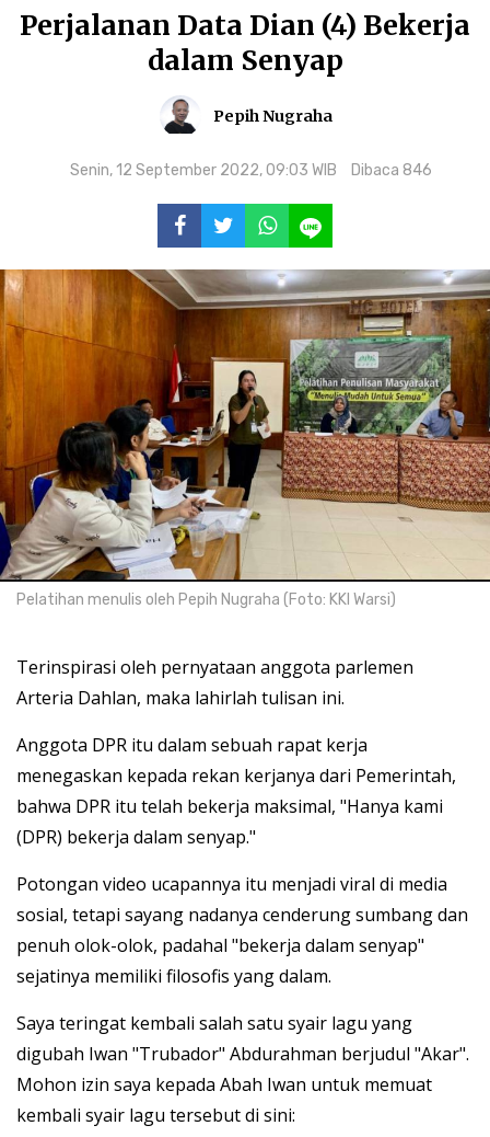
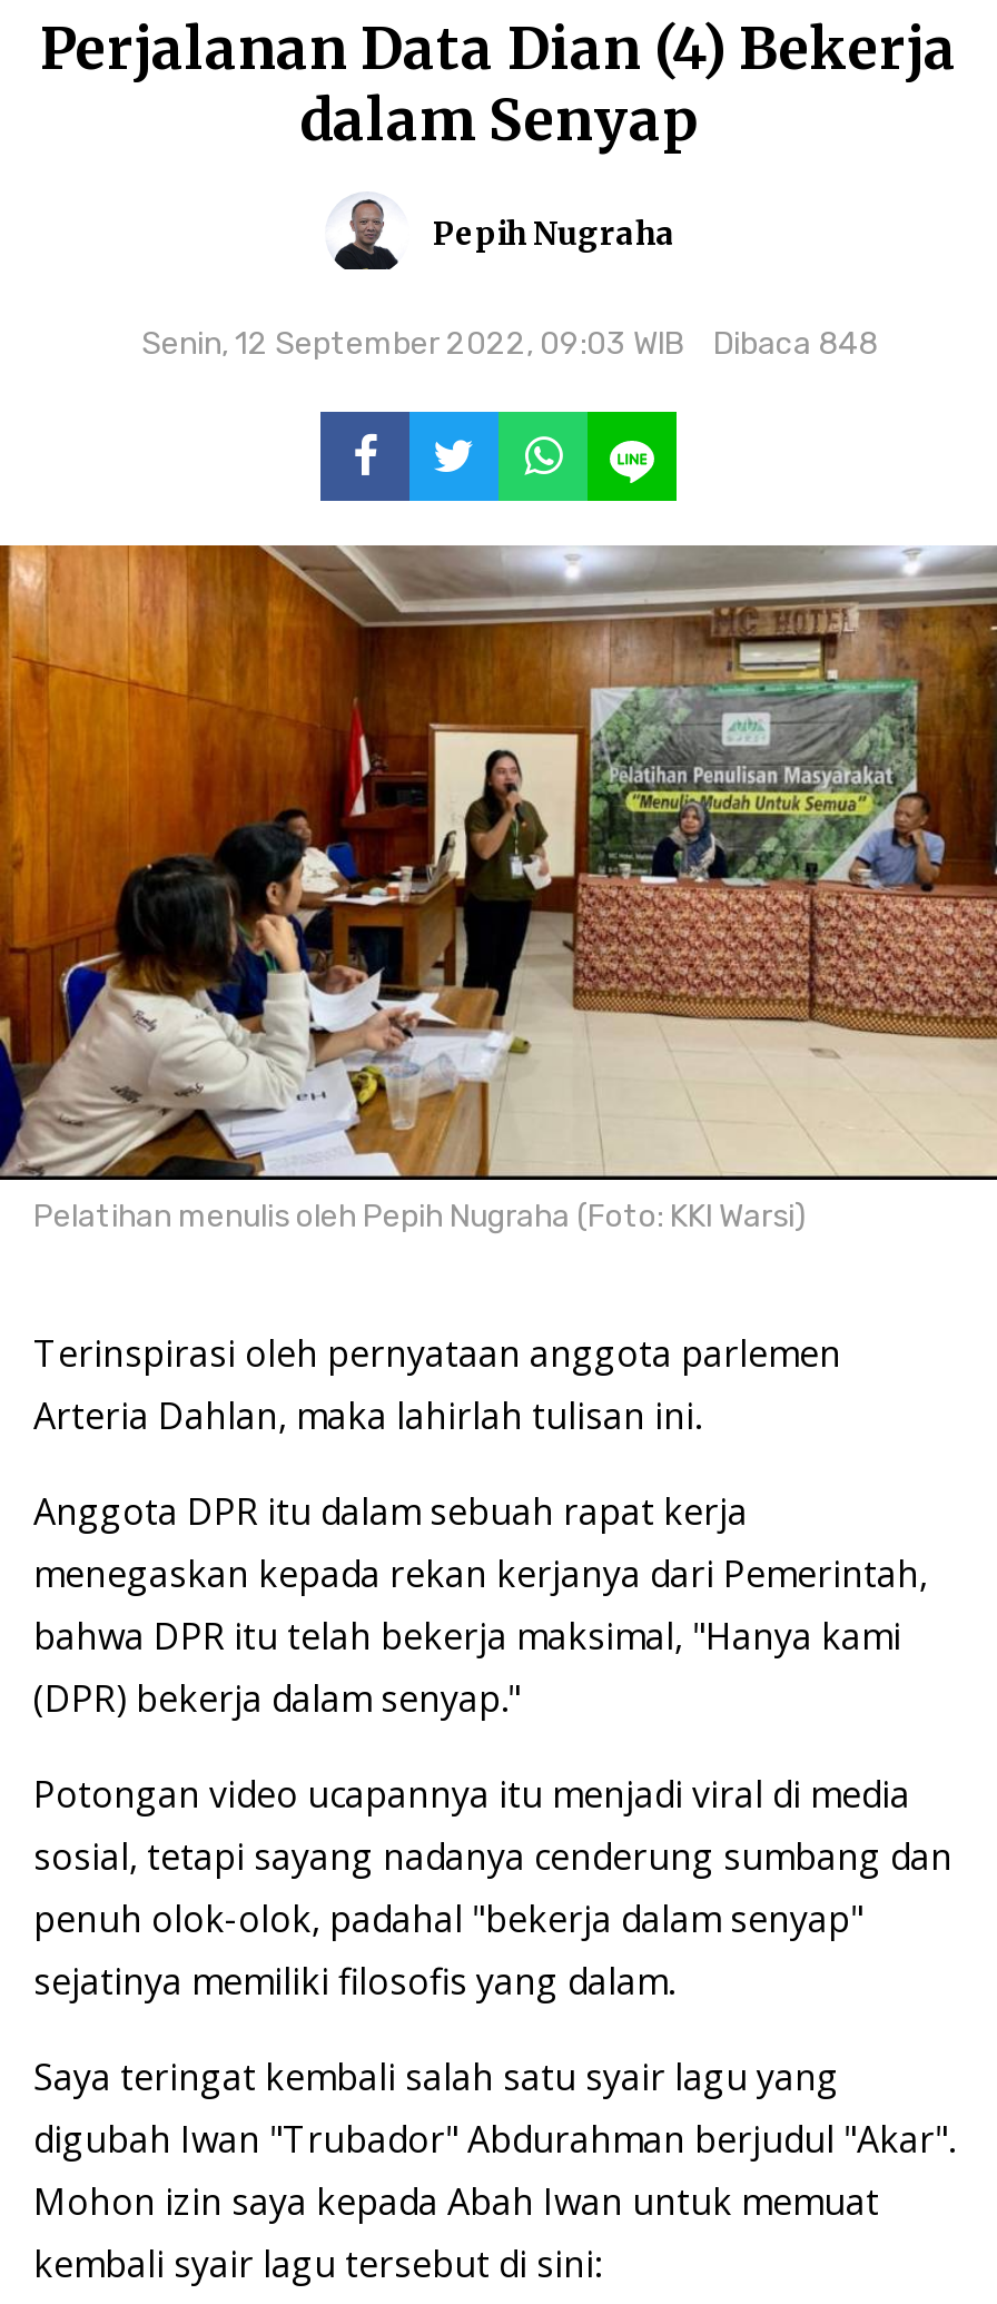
[69,161,431,180] Senin, 12 September 2022, 09:03 WIB Dibaca 846 -> [141,325,878,363] Senin, 12 September 2022, 09:03 WIB Dibaca 848

